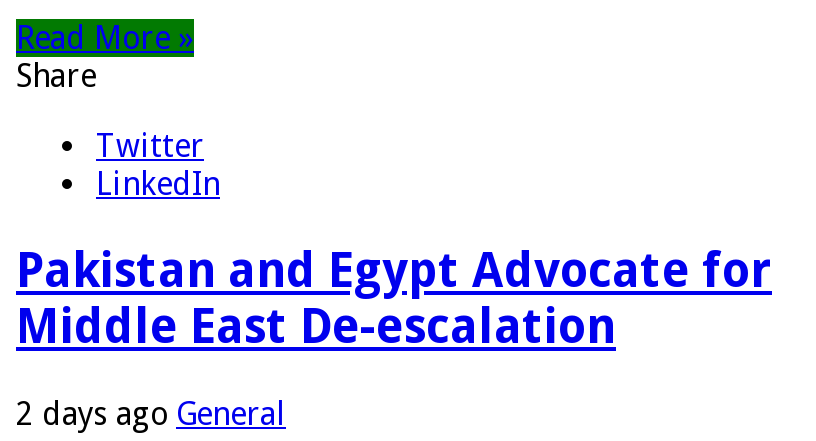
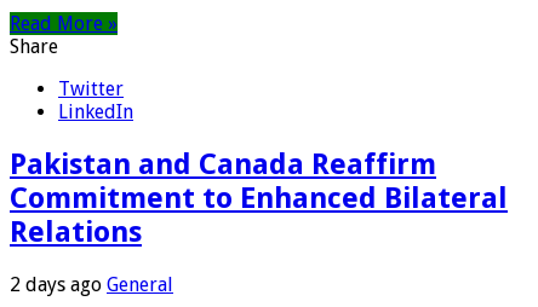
[16,242,772,354] Pakistan and Egypt Advocate for | Middle East De-escalation -> [10,147,508,249] Pakistan and Canada Reaffirm | Commitment to Enhanced Bilateral | Relations

